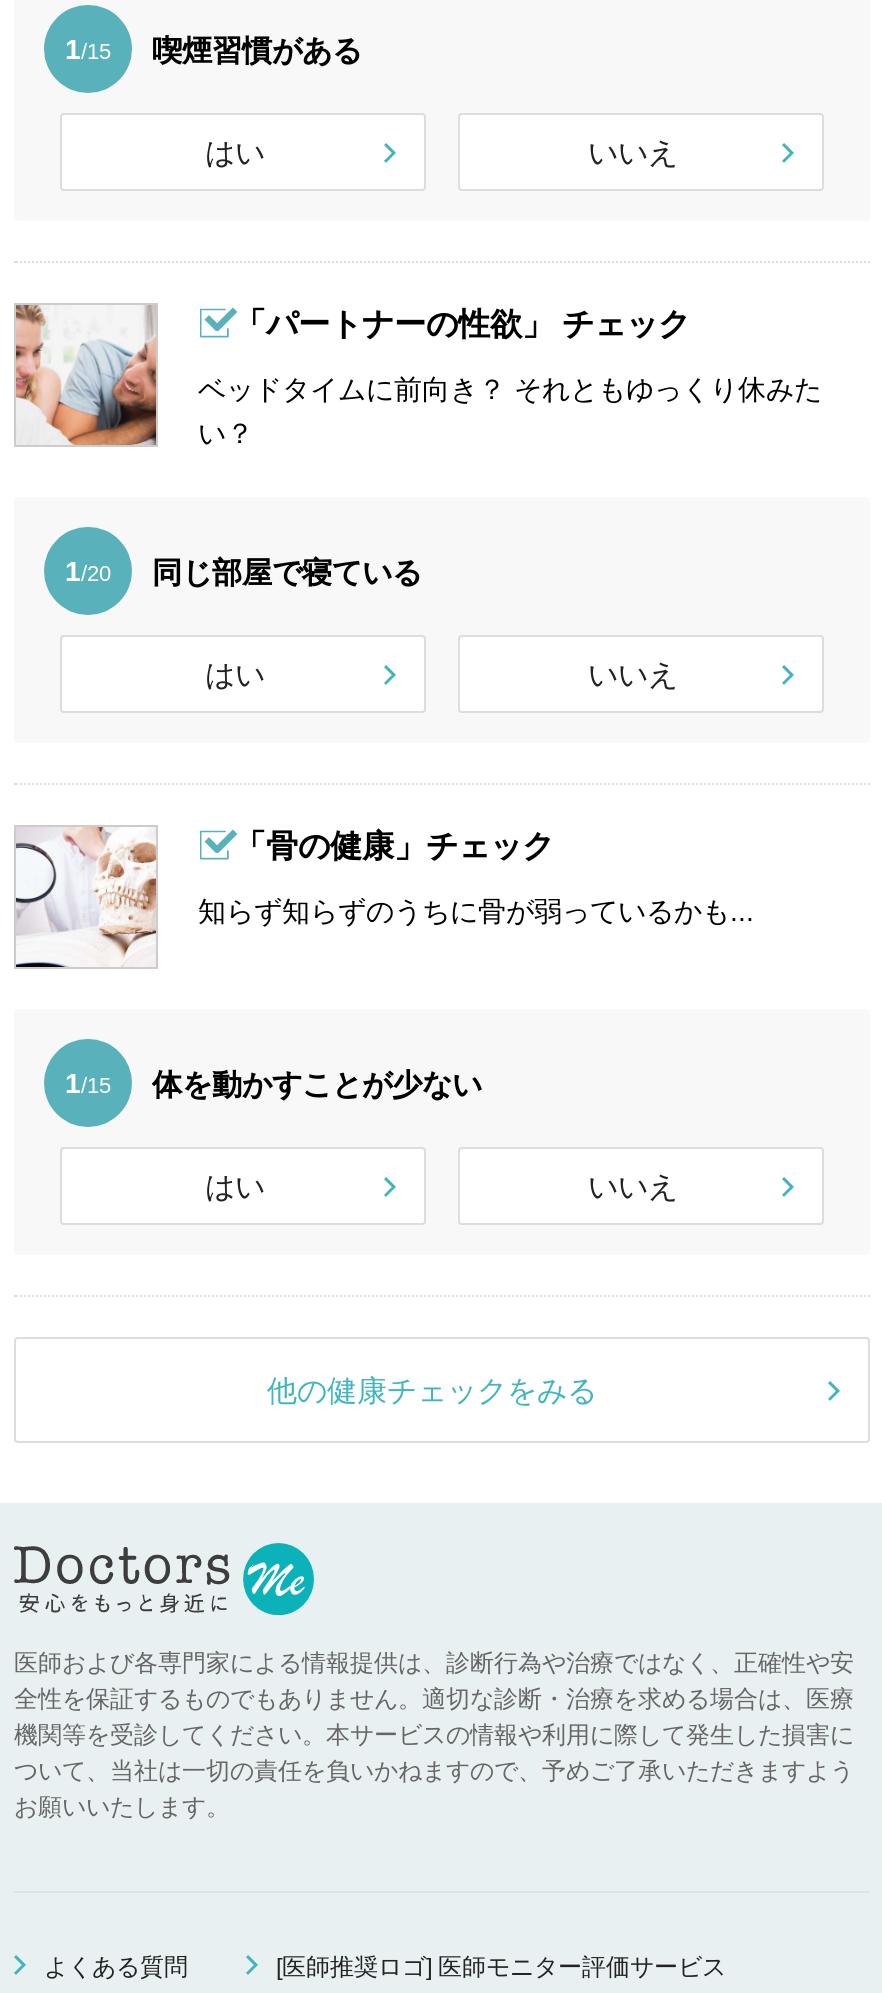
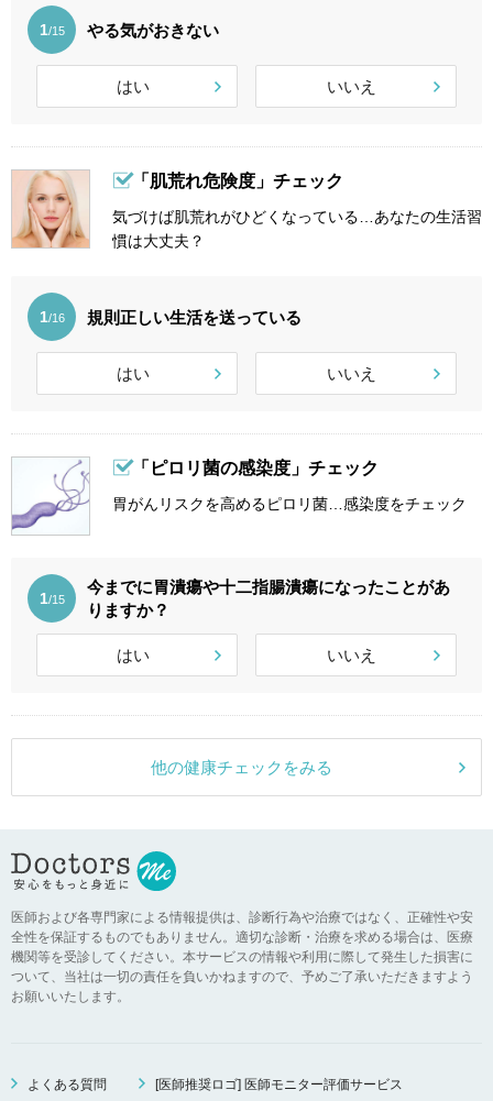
[152,32,362,66] 喫煙習慣がある -> [87,20,219,39] やる気がおきない
[14,303,822,449] [image] | ベッドタイムに前向き？ それともゆっくり休みた | い？ -> [11,169,482,250] [image] | 気づけば肌荒れがひどくなっている…あなたの生活習 | 慣は大丈夫？
[234,307,690,341] 「パートナーの性欲」 チェック -> [132,172,343,190] 「肌荒れ危険度」チェック
[65,554,422,588] 1/20 | 同じ部屋で寝ている -> [39,307,302,326] 1/16 | 規則正しい生活を送っている
[14,825,754,969] [image] | 知らず知らずのうちに骨が弱っているかも... -> [11,458,467,535] [image] | 胃がんリスクを高めるピロリ菌…感染度をチェック
[234,829,554,863] 「骨の健康」チェック -> [132,459,379,477] 「ピロリ菌の感染度」チェック
[152,1066,482,1100] 体を動かすことが少ない -> [87,577,450,619] 今までに胃潰瘍や十二指腸潰瘍になったことがあ | りますか？

